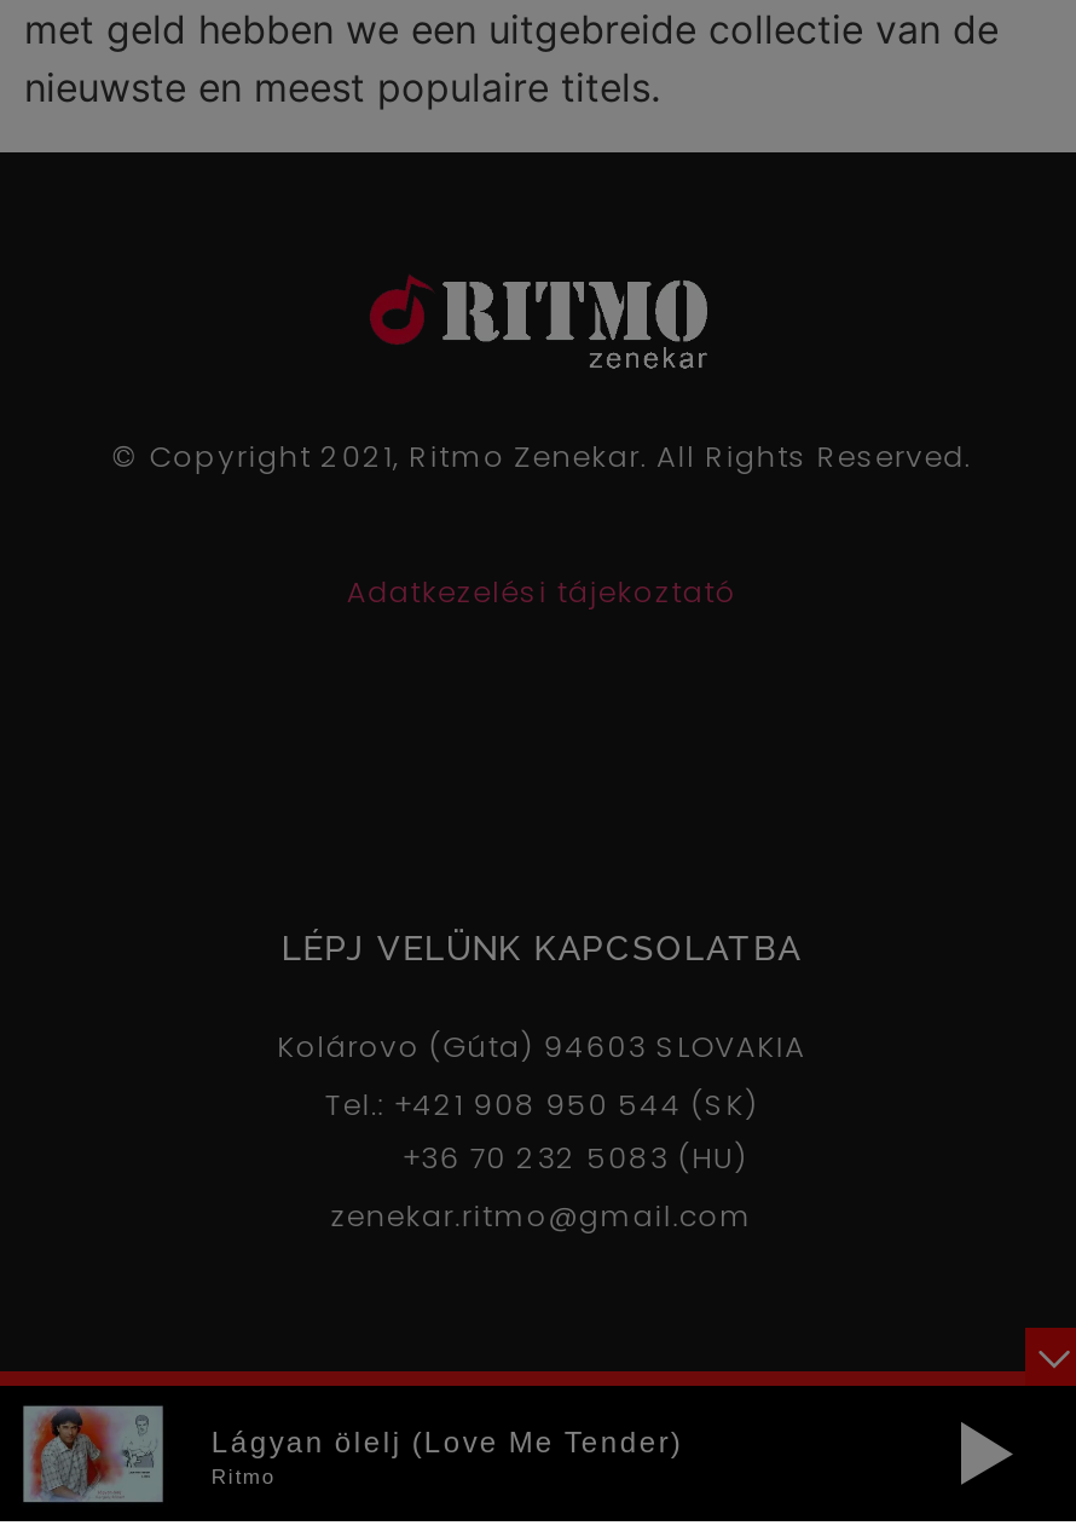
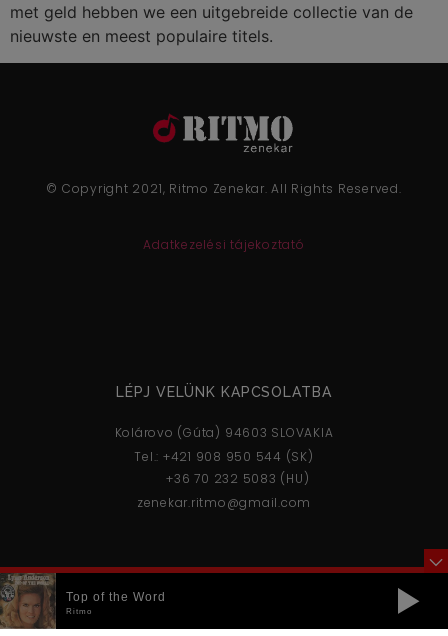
[7,1386,683,1524] [image] | Lágyan ölelj (Love Me Tender) -> [3,573,166,630] [image] | Top of the Word

